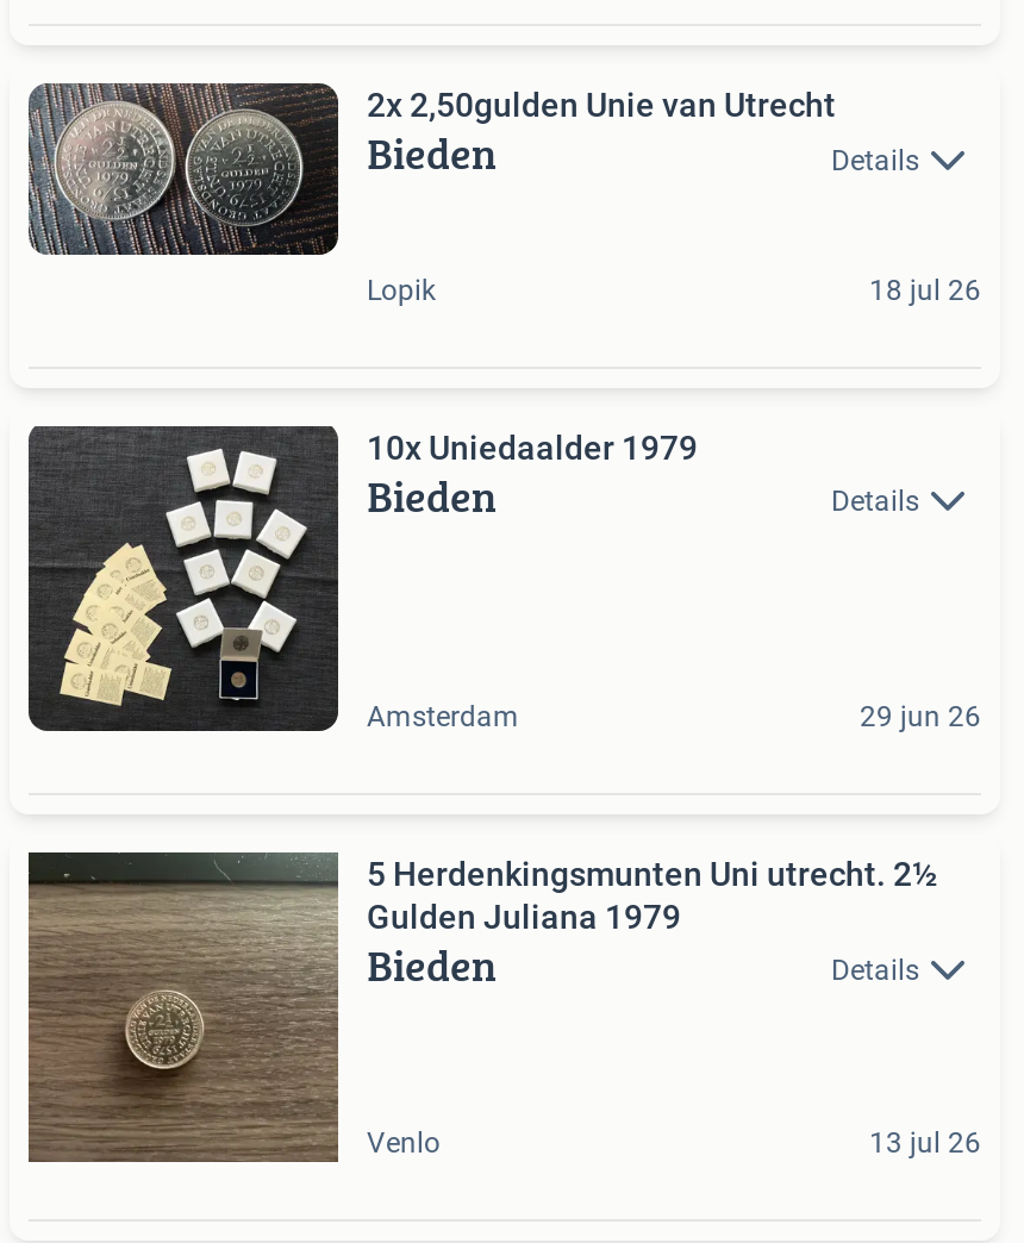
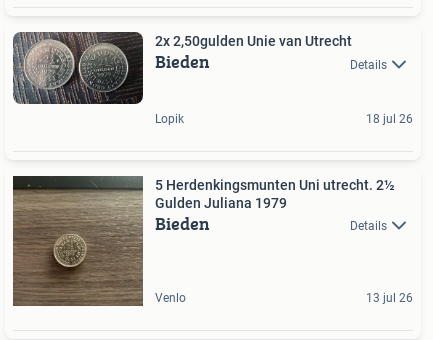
[29,426,919,733] [image] | 10x Uniedaalder 1979 | Bieden | Details -> none
[367,699,981,732] Amsterdam | 29 jun 26 -> none

